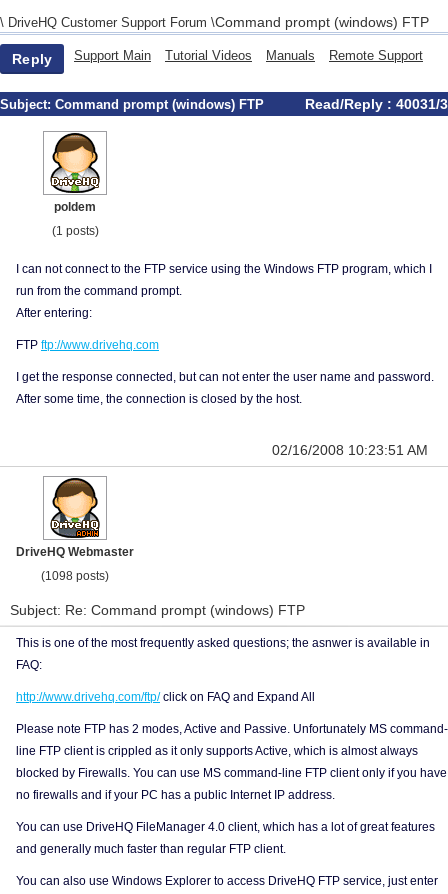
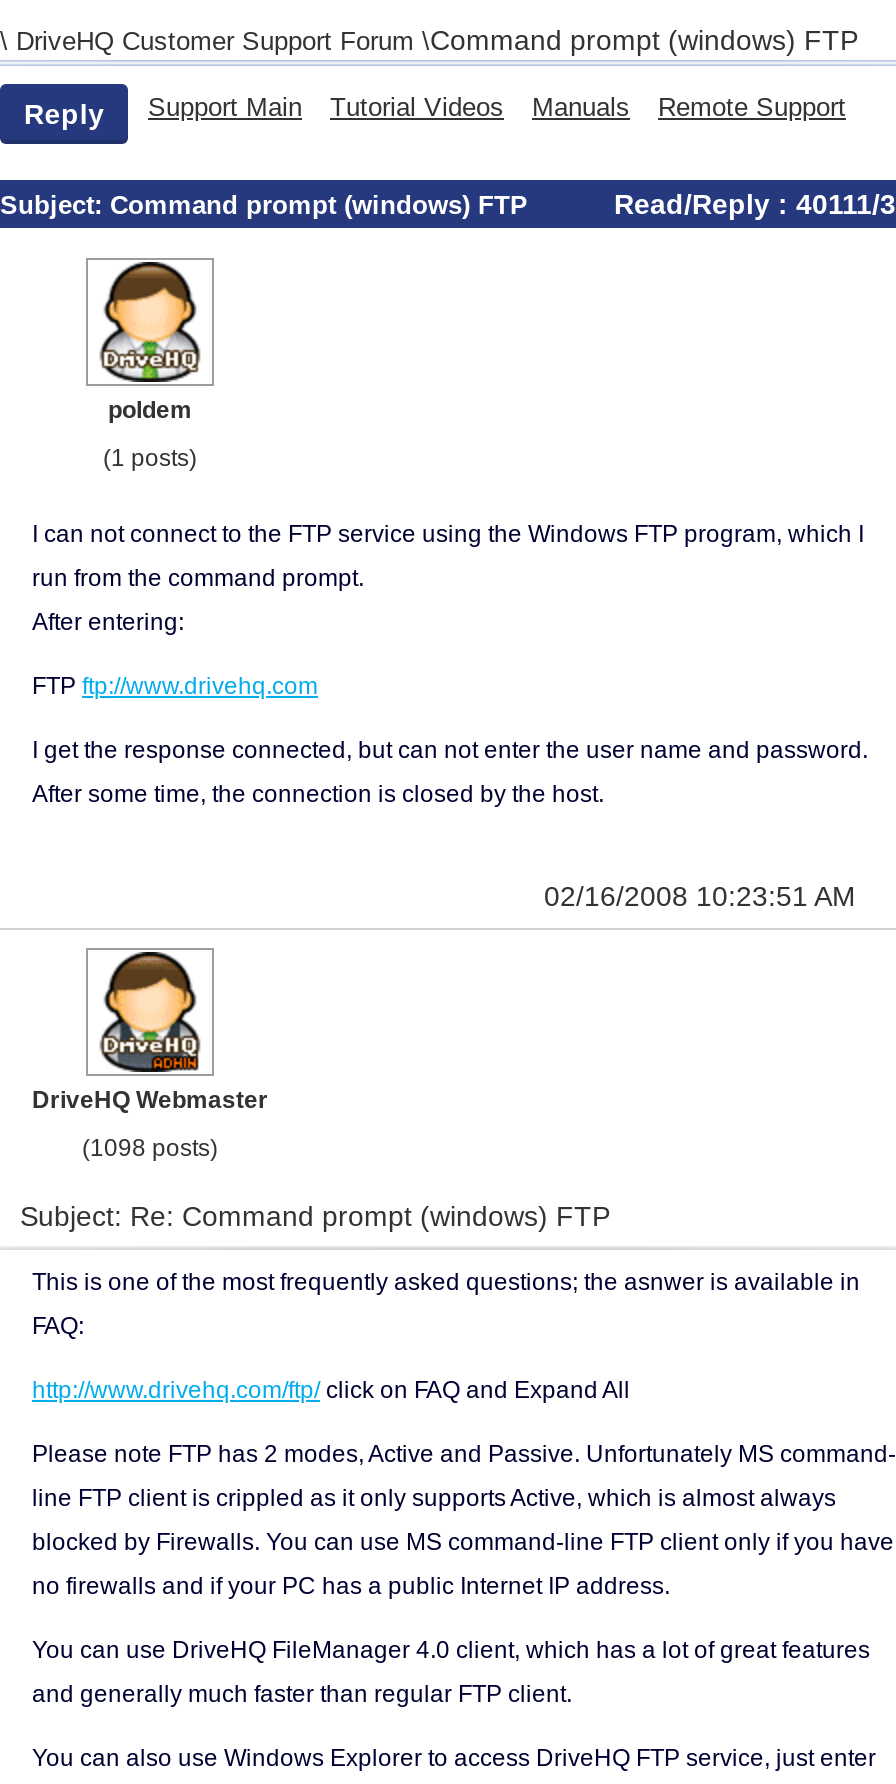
[305,96,448,112] Read/Reply : 40031/3 -> [614,188,896,220] Read/Reply : 40111/3

